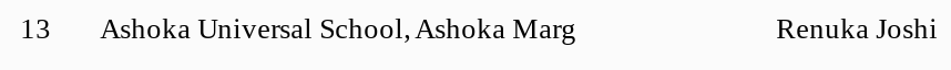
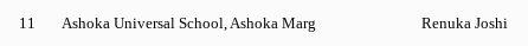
[20,11,577,44] 13 Ashoka Universal School, Ashoka Marg -> [18,14,316,31] 11 Ashoka Universal School, Ashoka Marg

